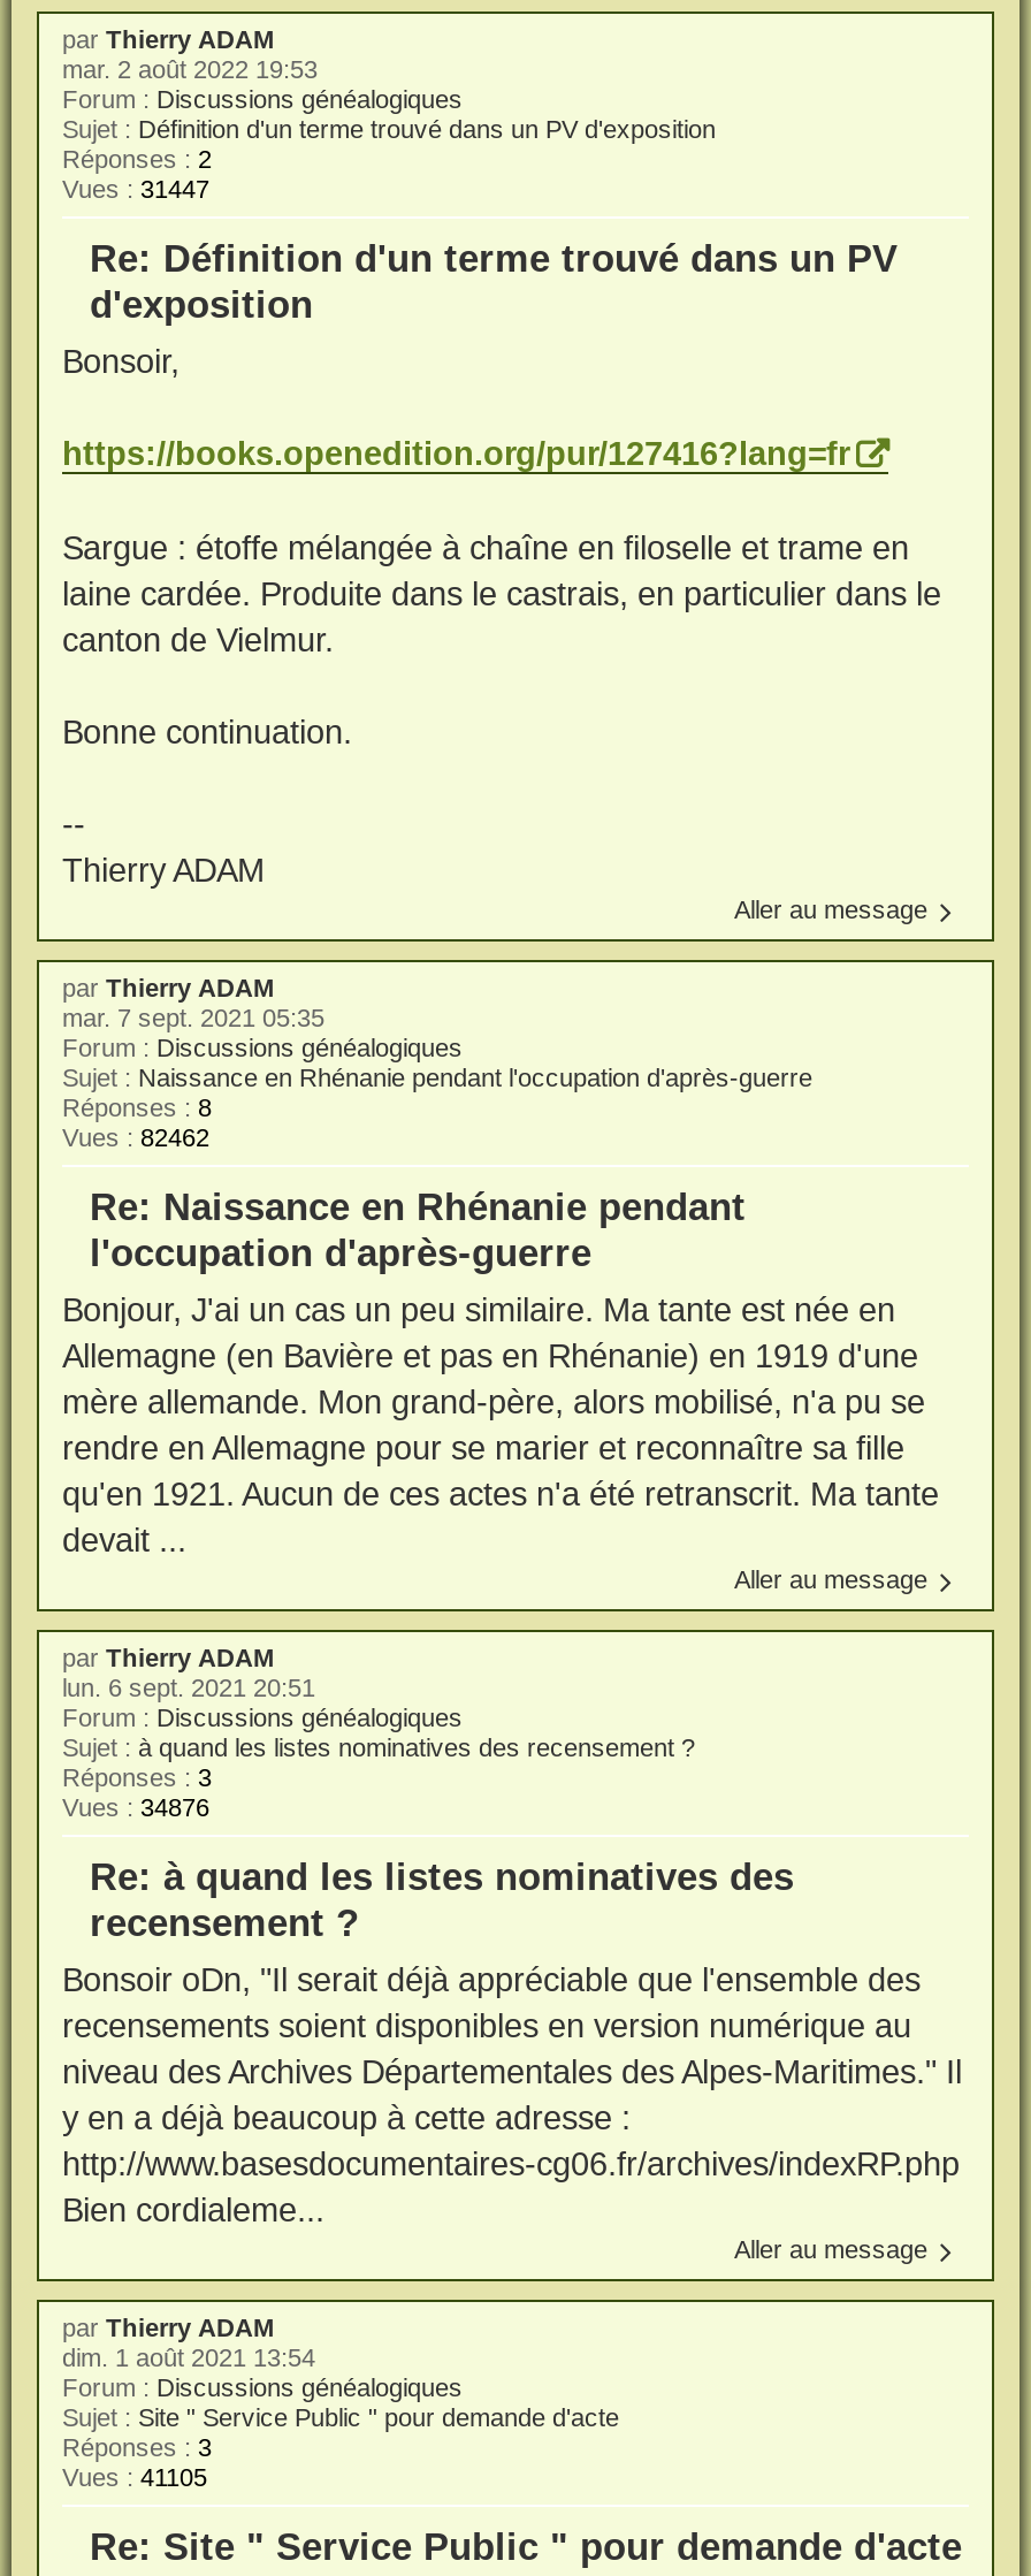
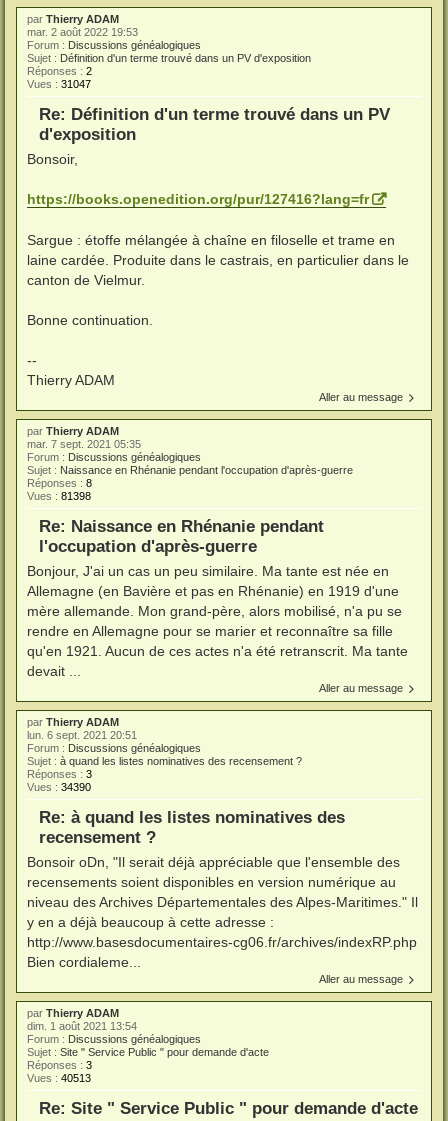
[62,174,209,202] Vues : 31447 -> [27,78,91,90] Vues : 31047
[62,1123,209,1151] Vues : 82462 -> [27,490,91,502] Vues : 81398
[62,1793,209,1820] Vues : 34876 -> [27,781,91,793] Vues : 34390
[62,2463,207,2490] Vues : 41105 -> [27,1072,91,1084] Vues : 40513

